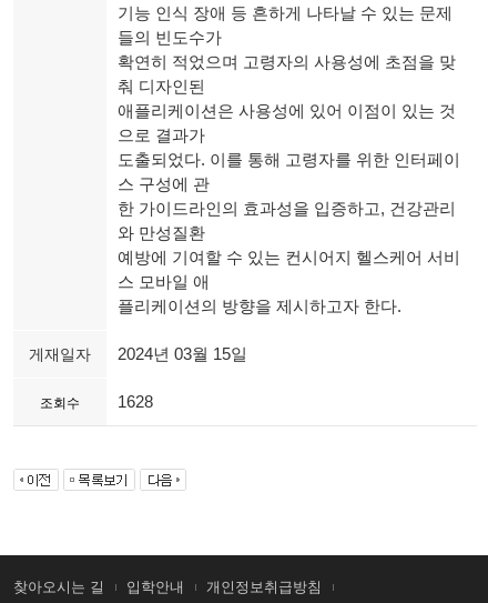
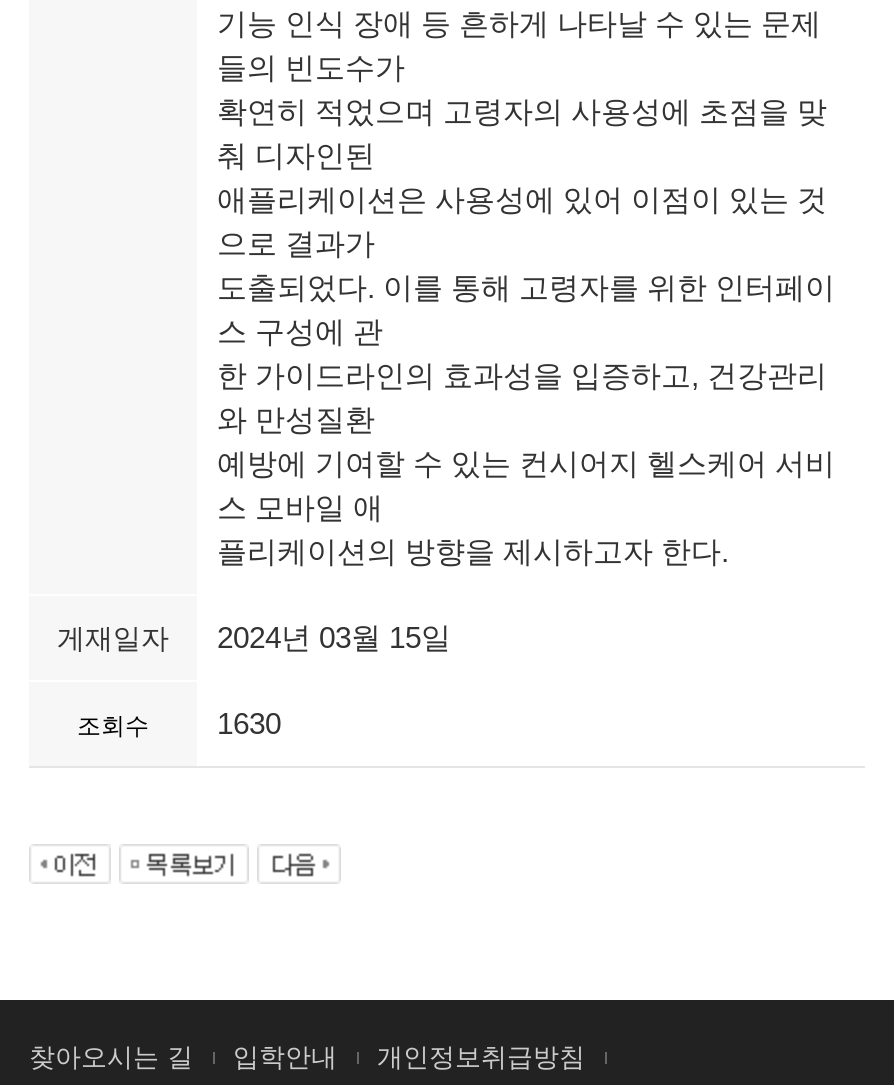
[118,392,153,411] 1628 -> [217,706,281,740] 1630

